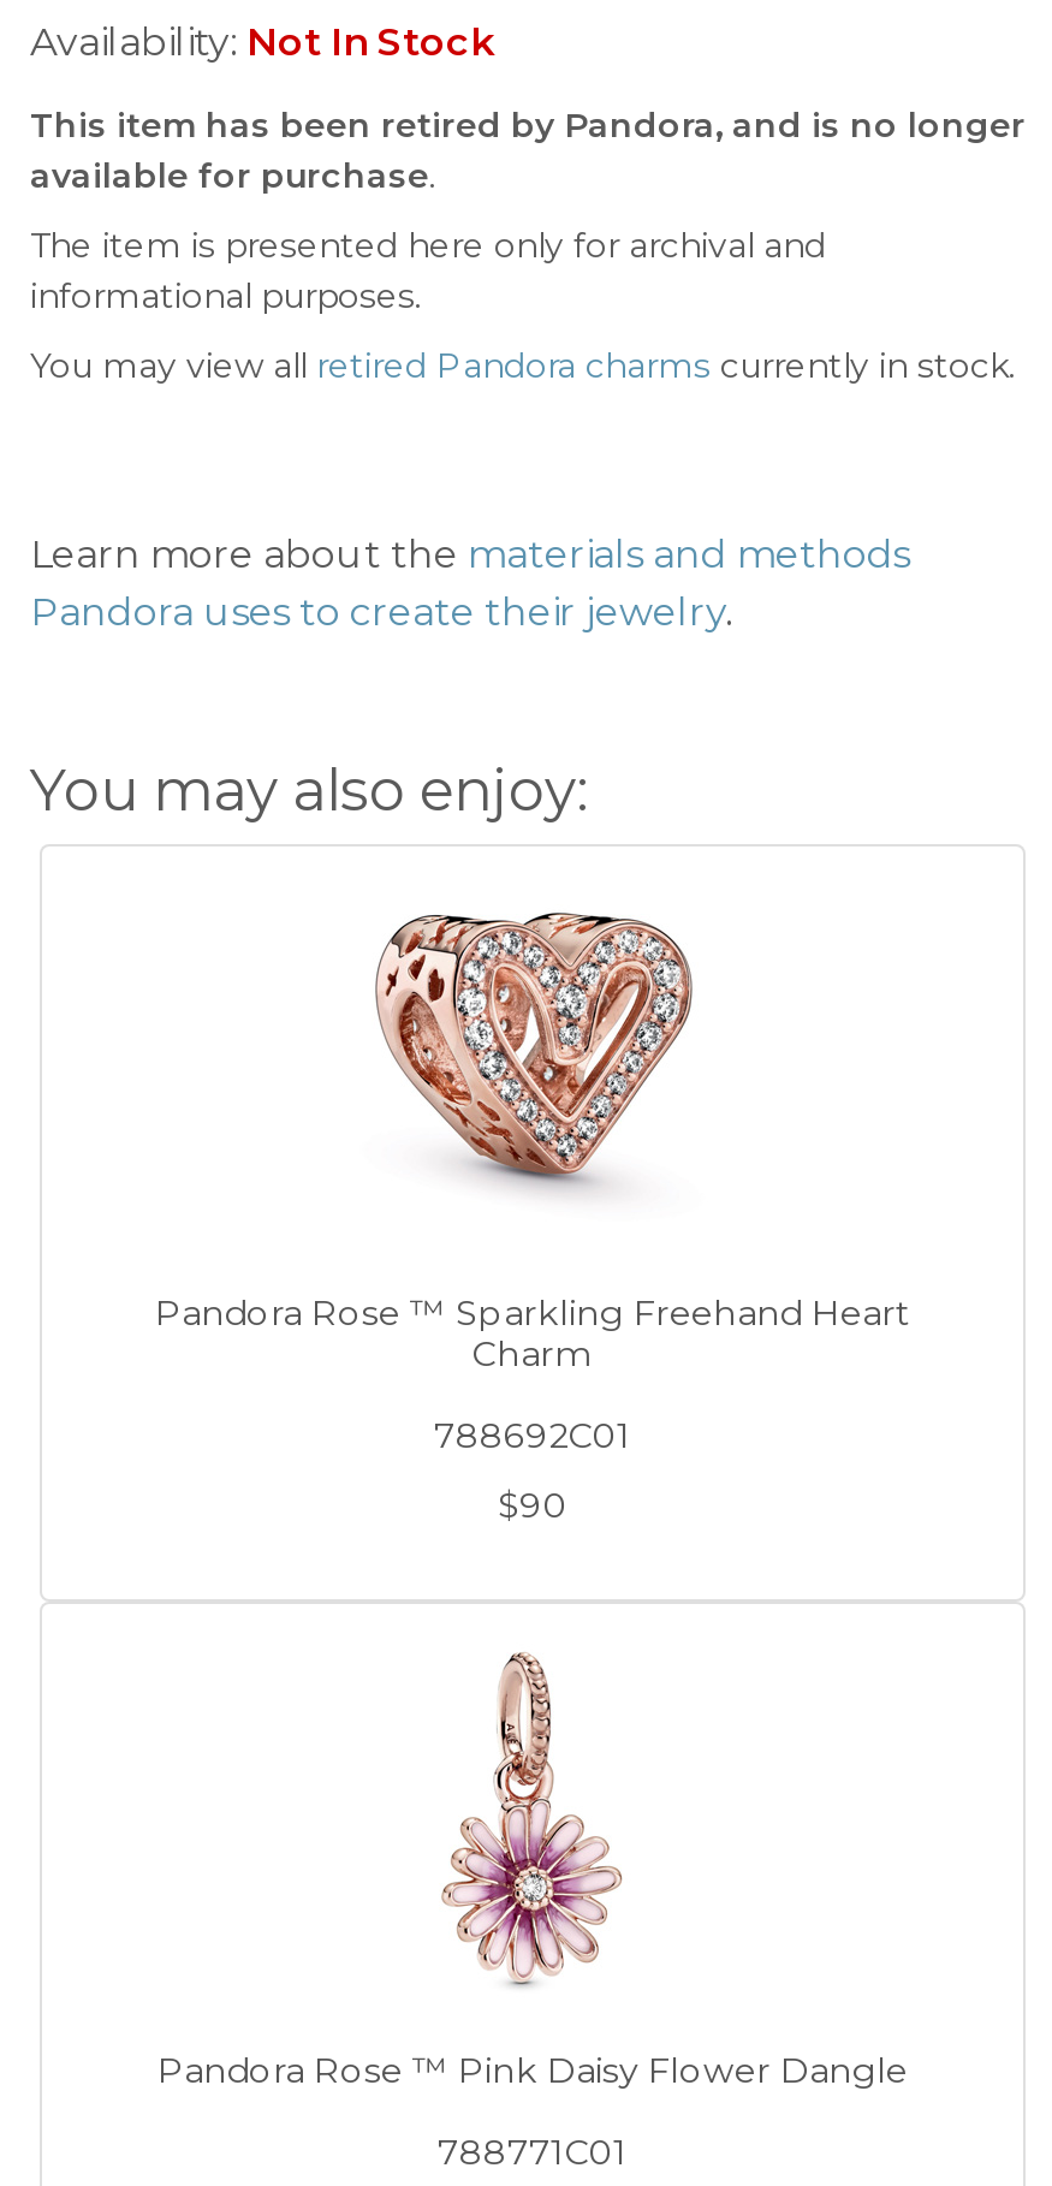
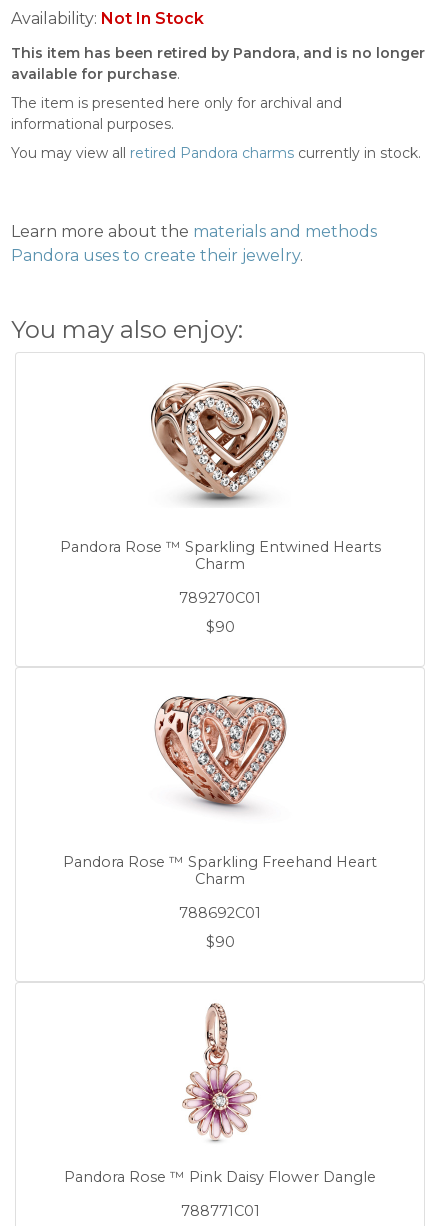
none -> [59,381,380,636] [image] | Pandora Rose ™ Sparkling Entwined Hearts | Charm | 789270C01 | $90

